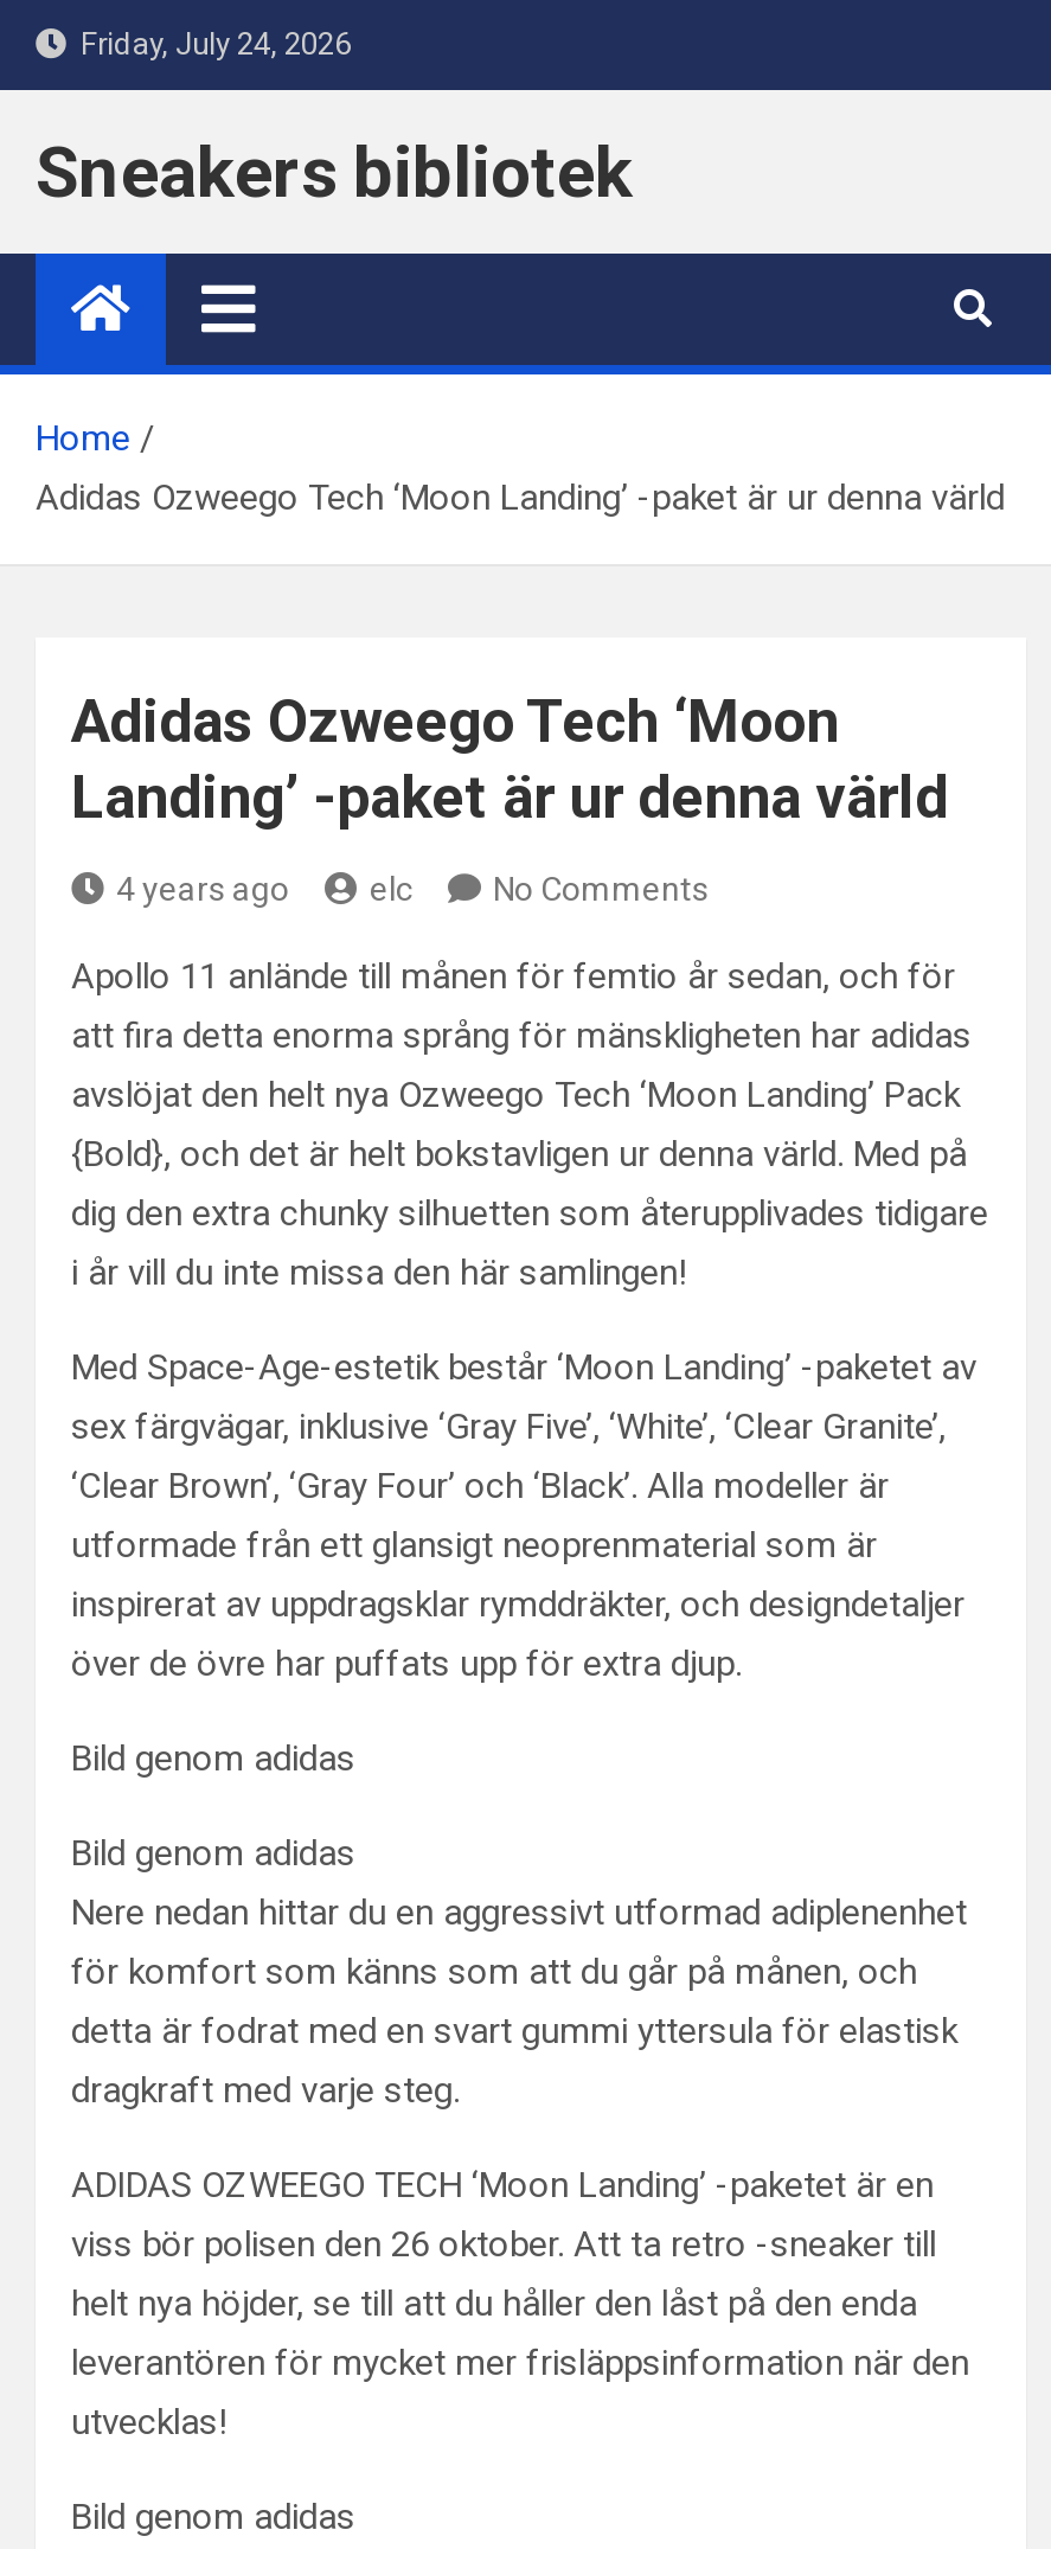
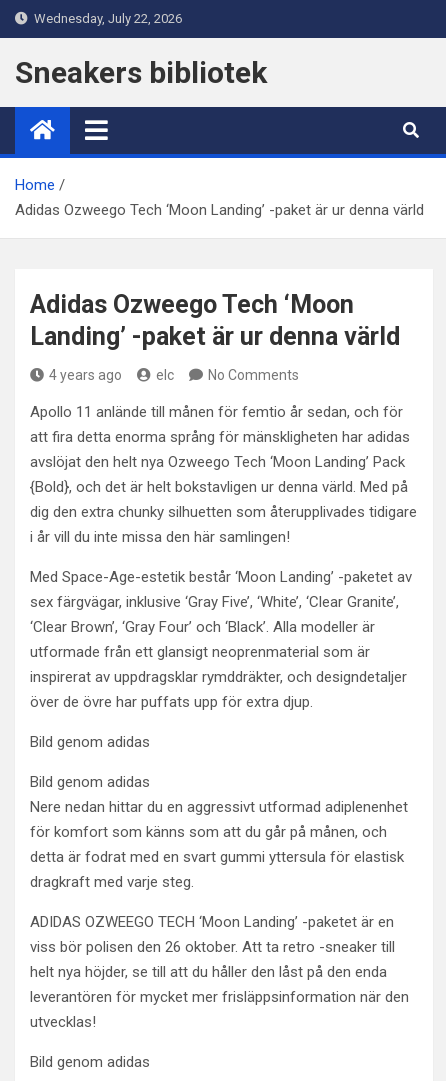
[66,26,351,62] Friday, July 24, 2026 -> [28,11,182,26] Wednesday, July 22, 2026

